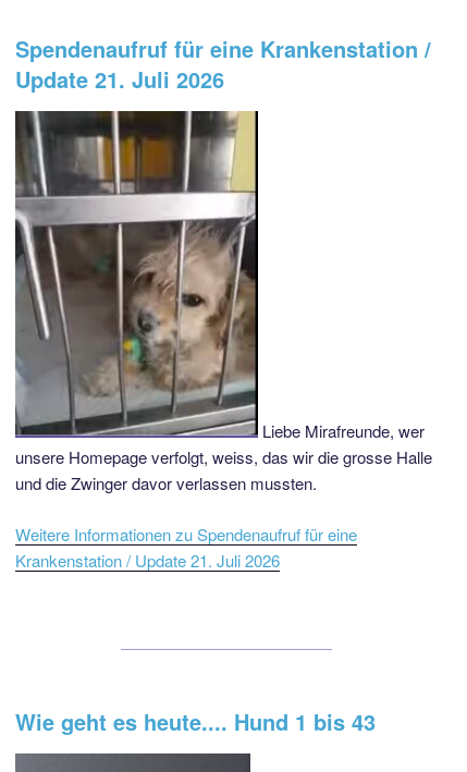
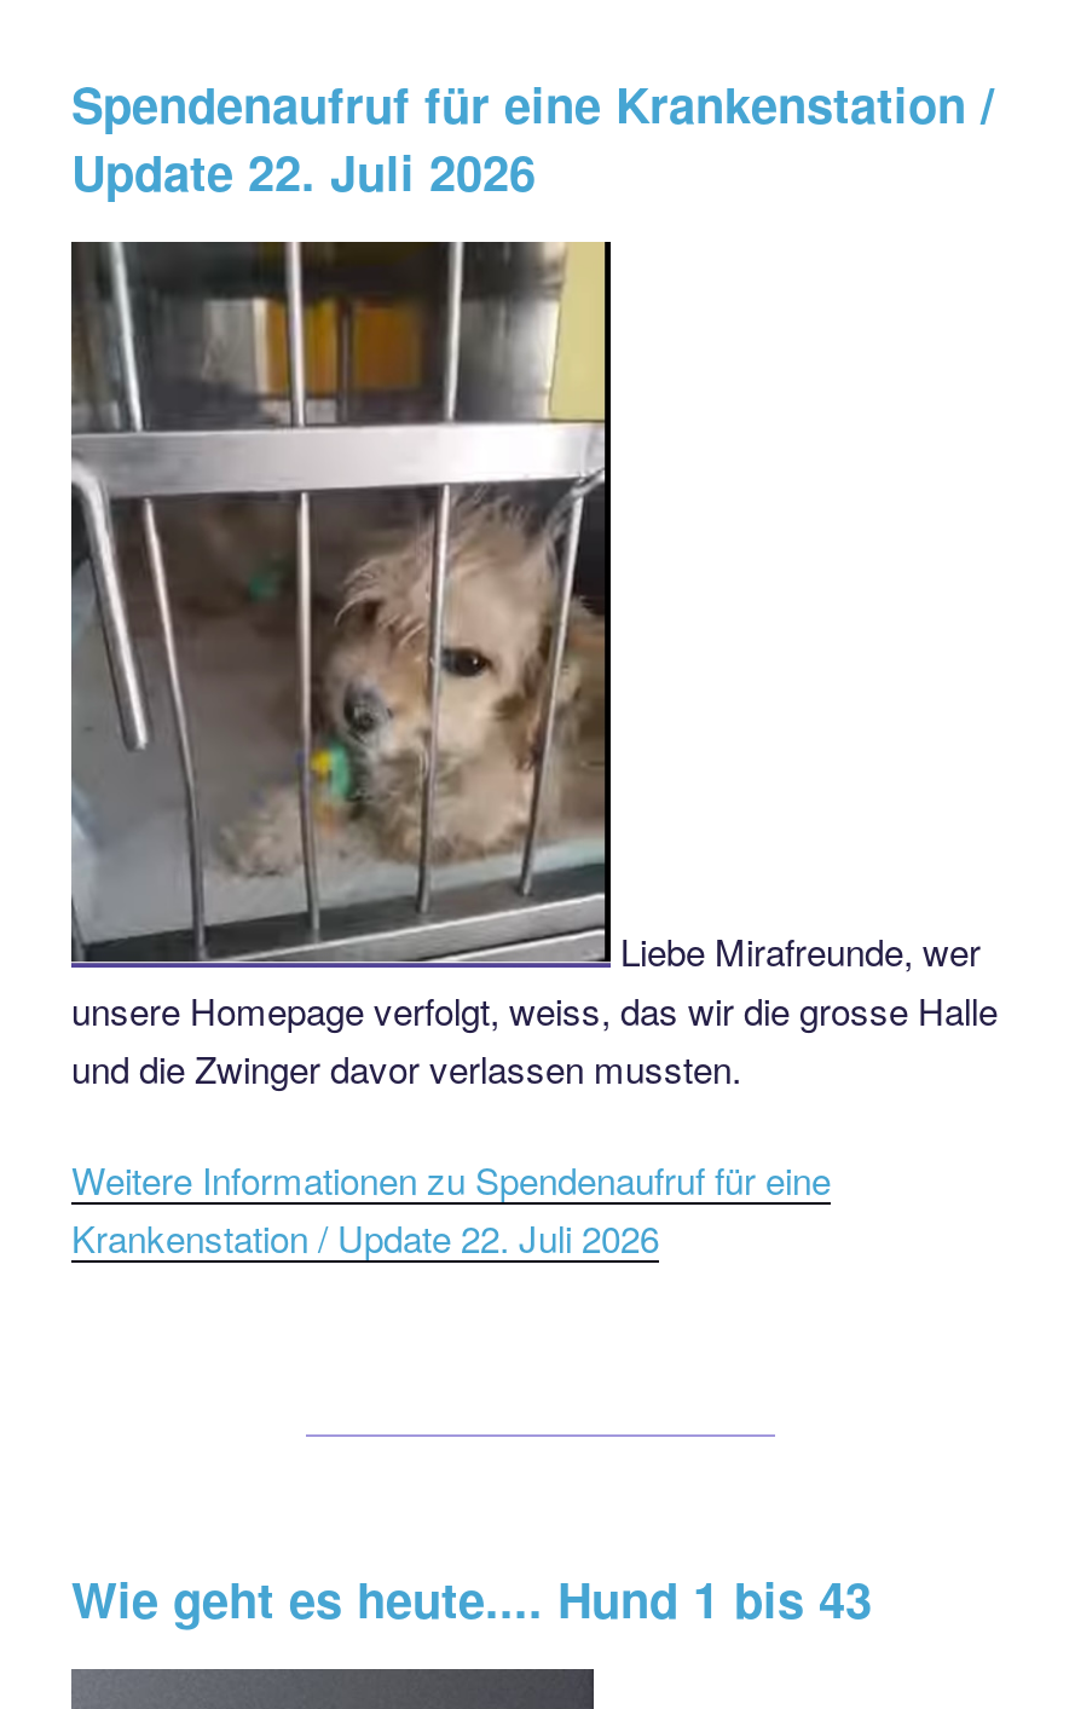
[15,63,224,95] Update 21. Juli 2026 -> [71,136,536,206] Update 22. Juli 2026
[15,549,280,571] Krankenstation / Update 21. Juli 2026 -> [71,1213,659,1263] Krankenstation / Update 22. Juli 2026

